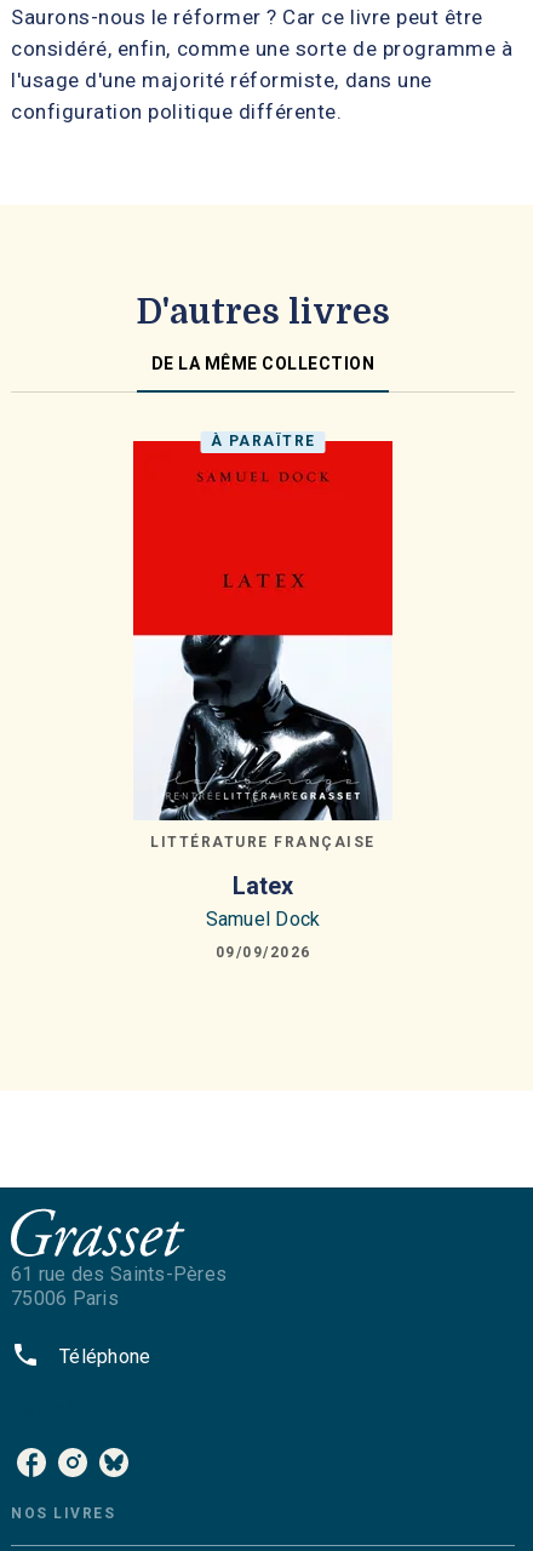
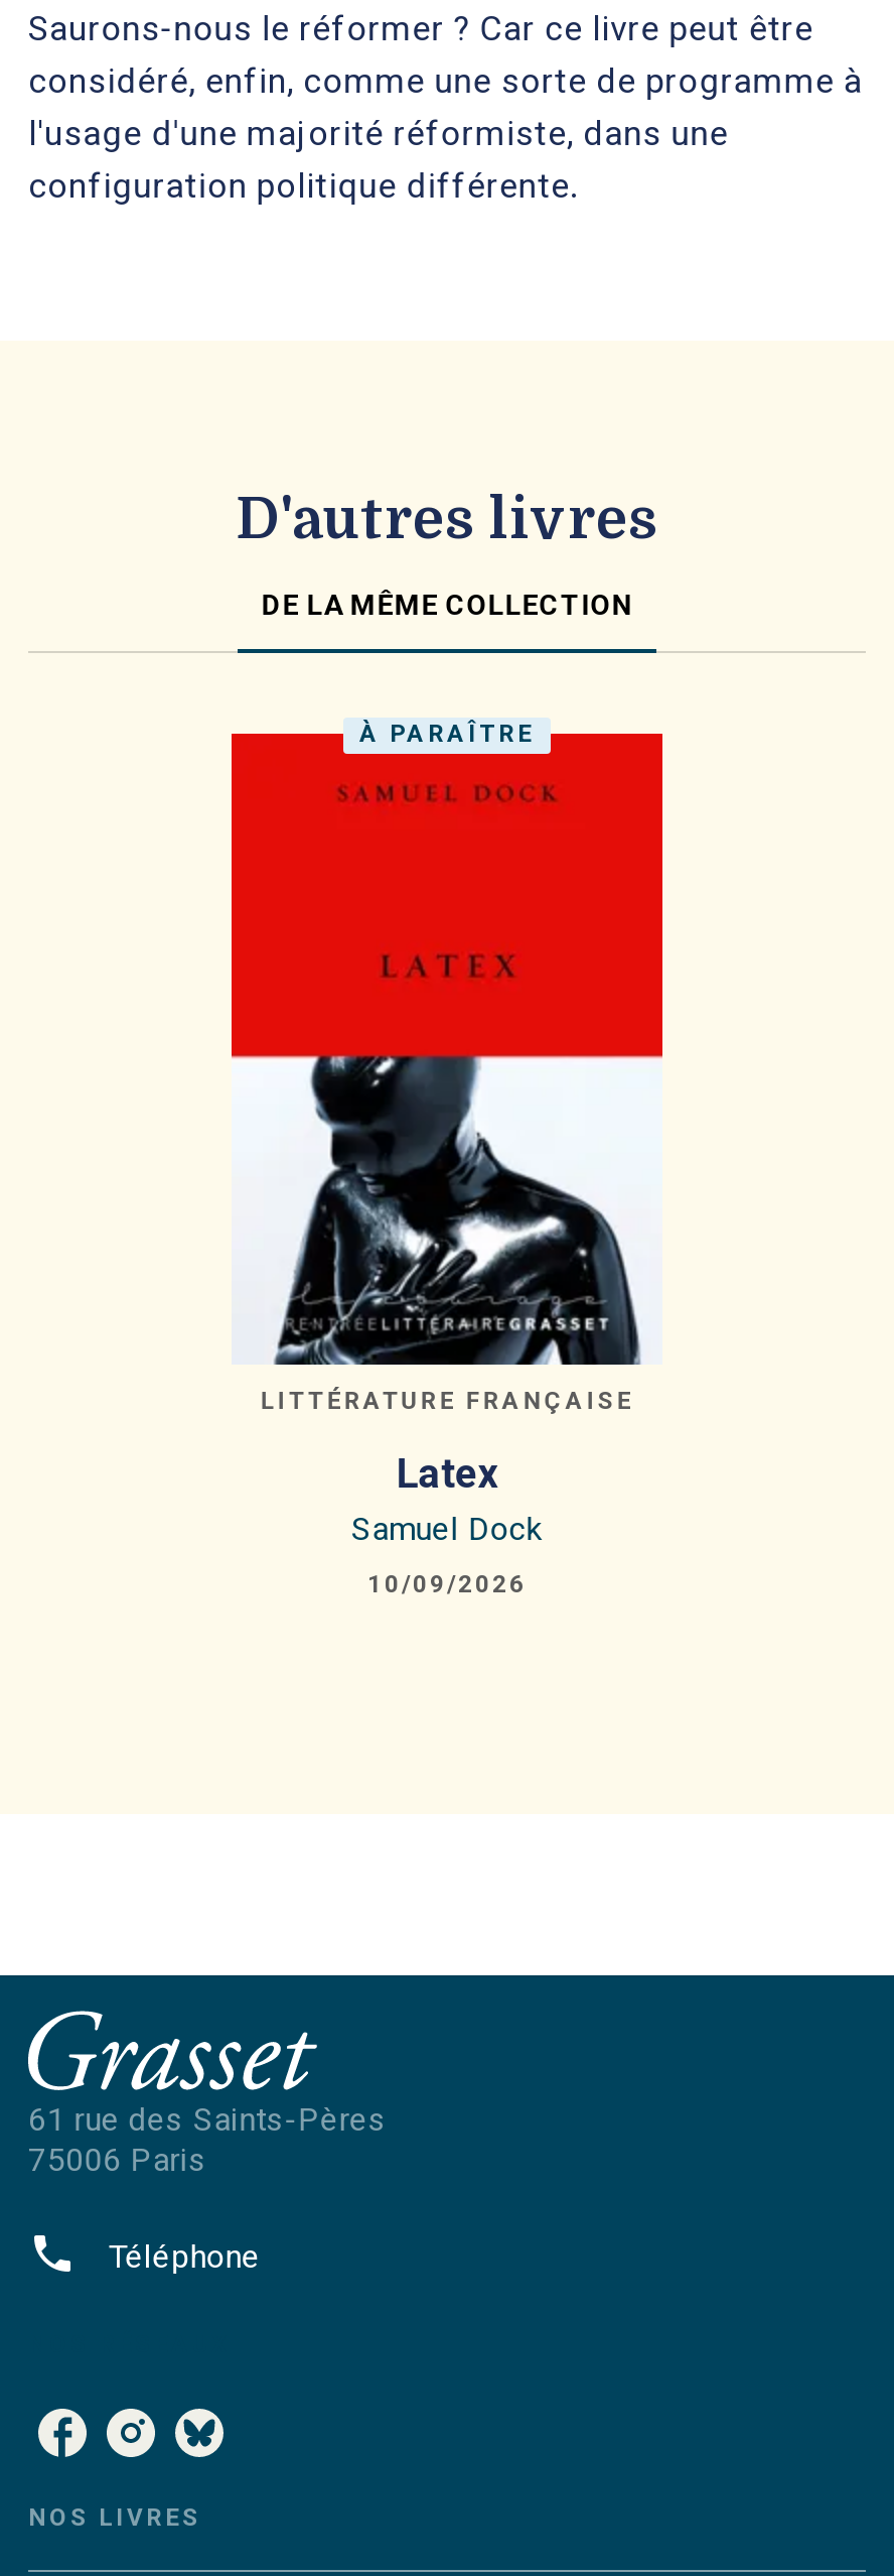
[215,943,311,960] 09/09/2026 -> [367,1569,527,1598] 10/09/2026

